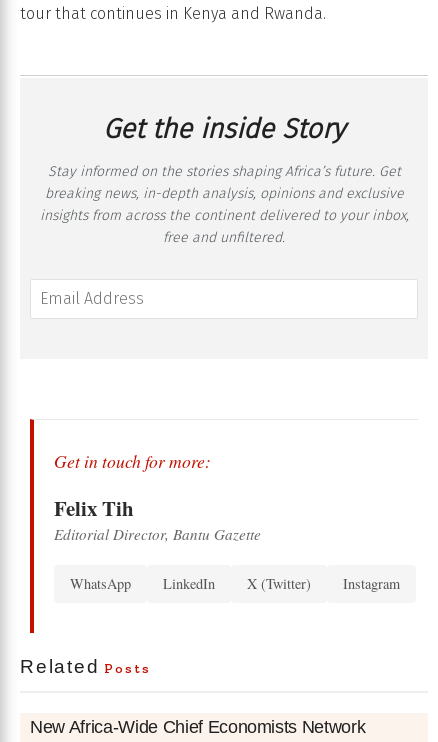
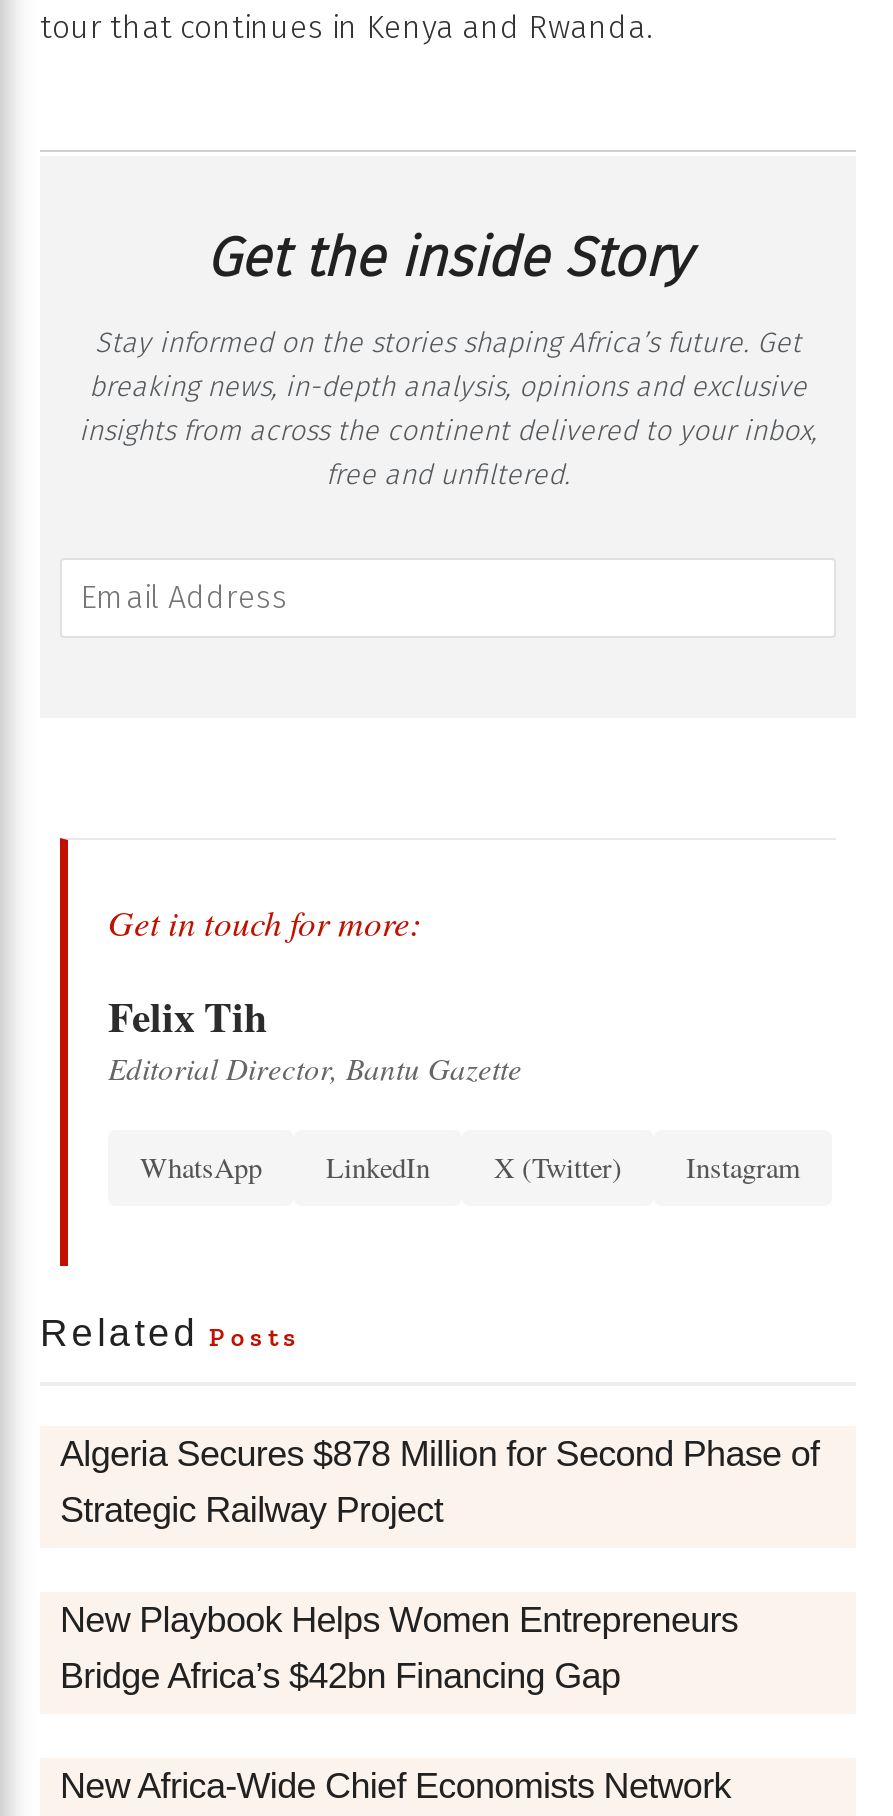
none -> [60,1433,819,1695] Algeria Secures $878 Million for Second Phase of | Strategic Railway Project | New Playbook Helps Women Entrepreneurs | Bridge Africa’s $42bn Financing Gap

